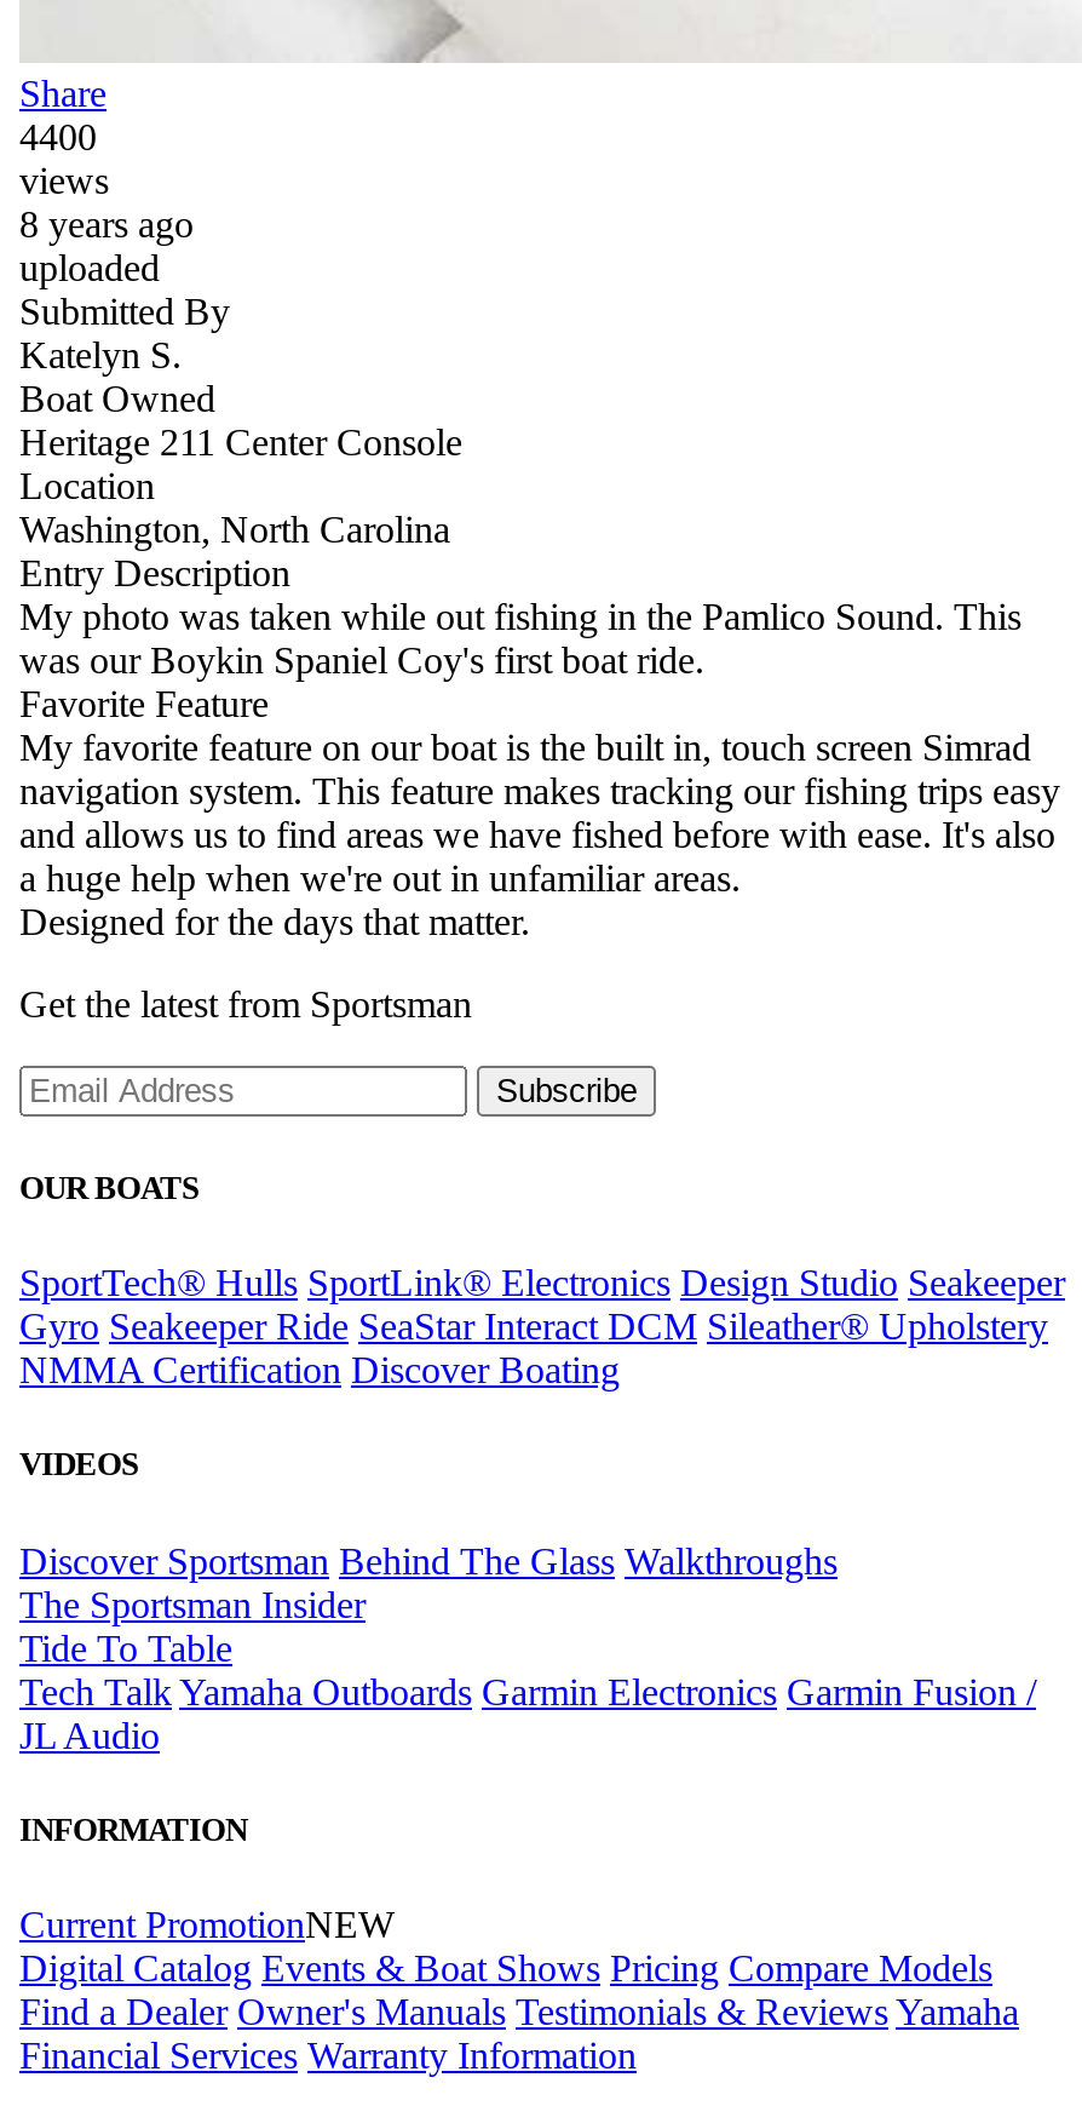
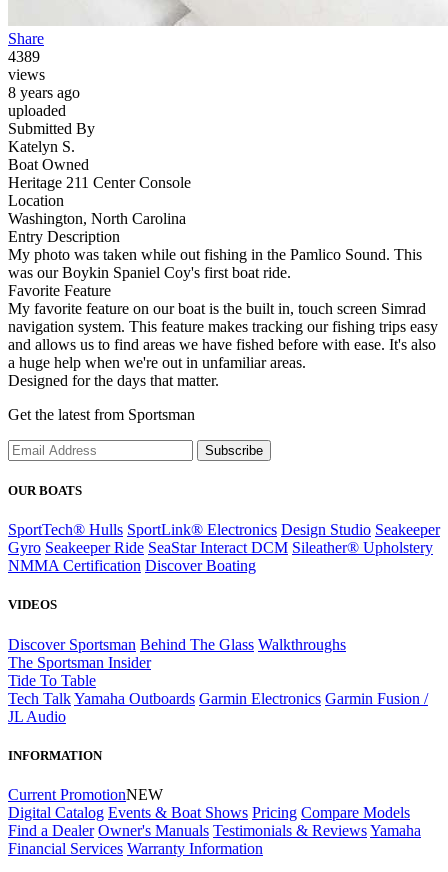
[19,116,97,157] 4400 -> [8,48,40,65] 4389

